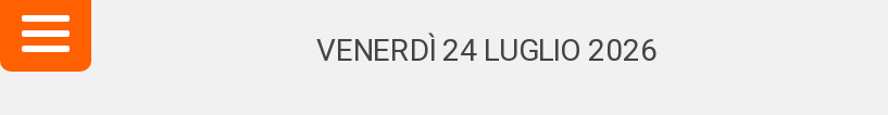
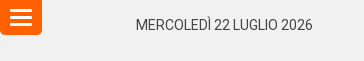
[316,33,658,67] VENERDÌ 24 LUGLIO 2026 -> [135,17,312,33] MERCOLEDÌ 22 LUGLIO 2026

